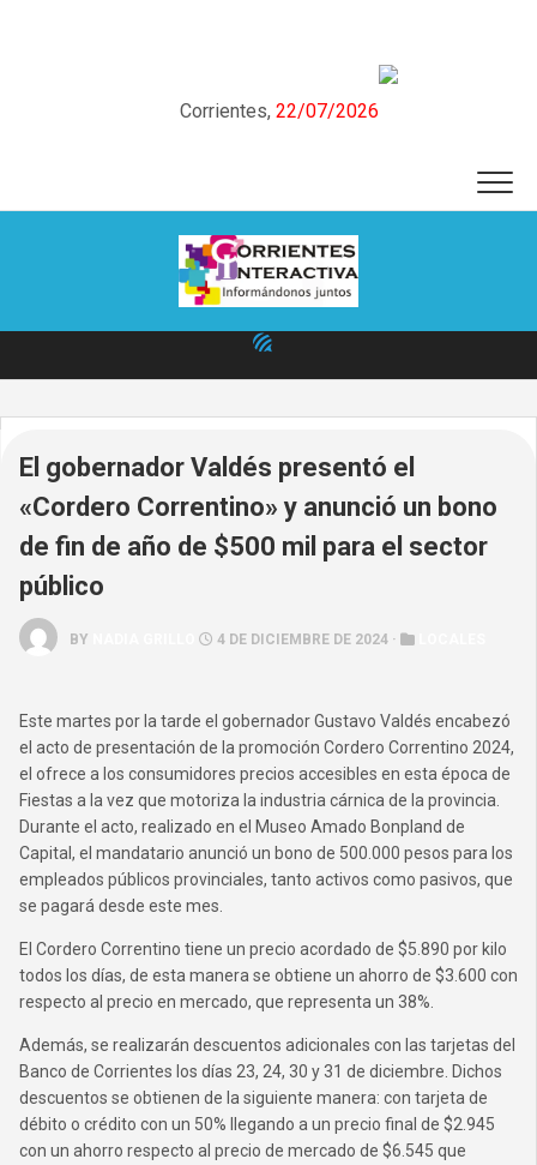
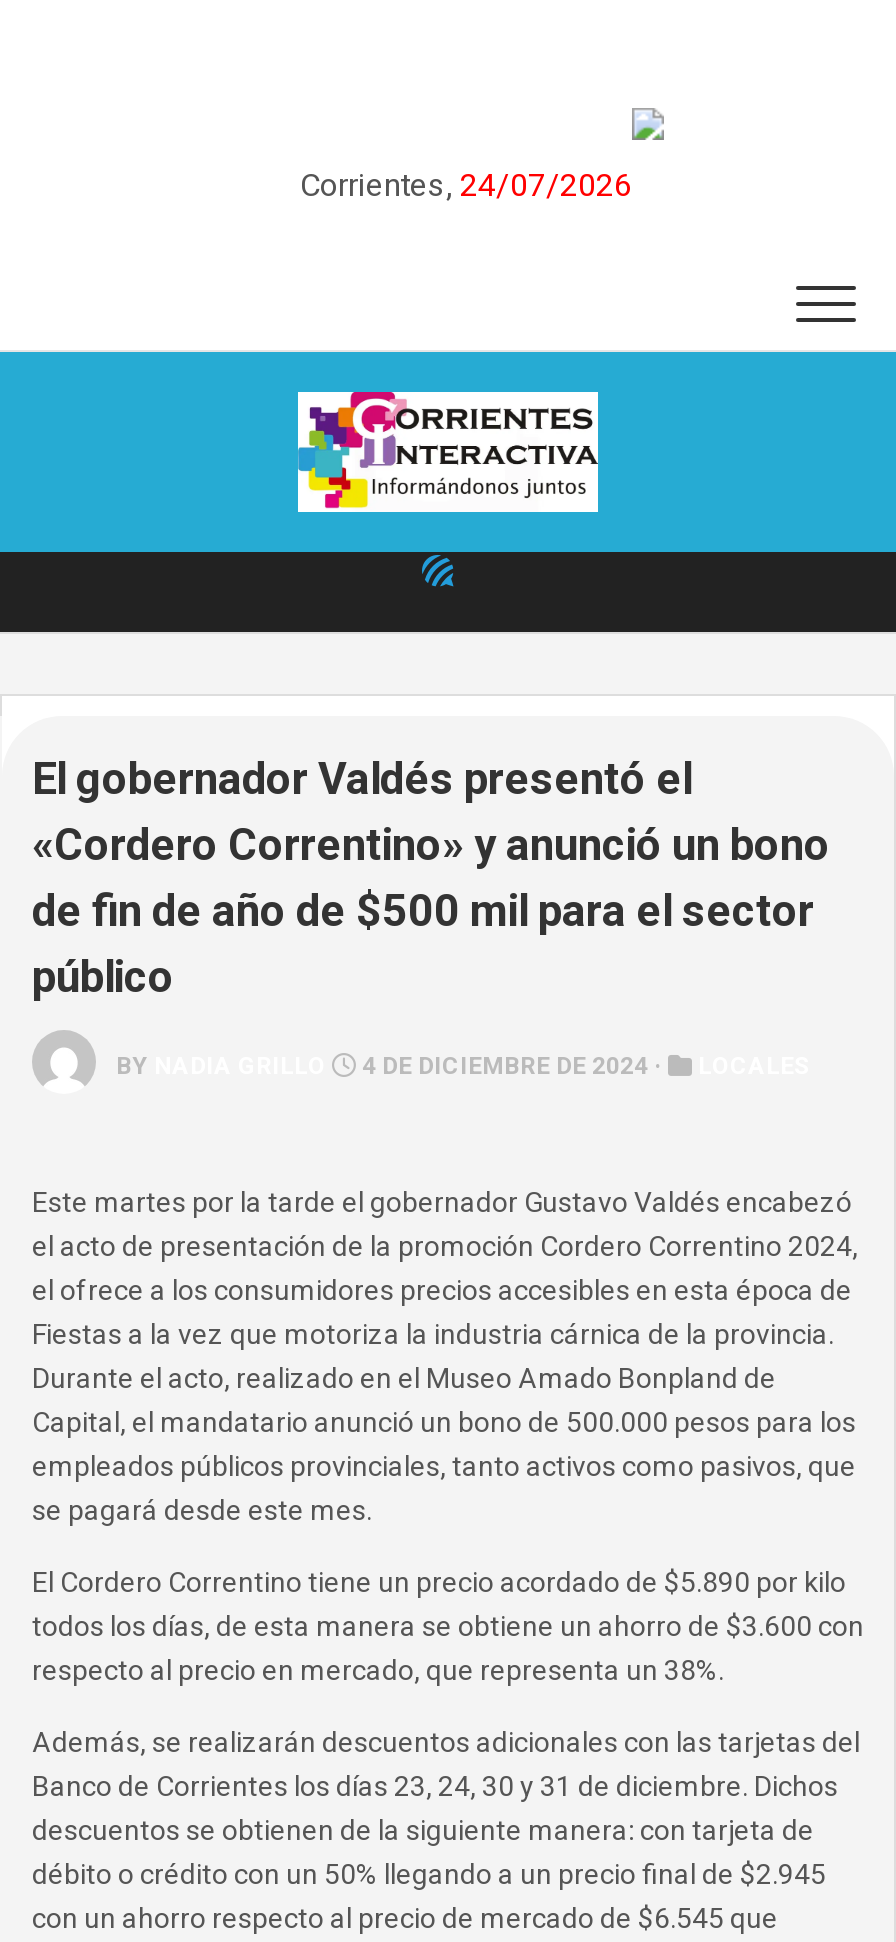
[180,99,379,122] Corrientes, 22/07/2026 -> [300,165,632,203] Corrientes, 24/07/2026

